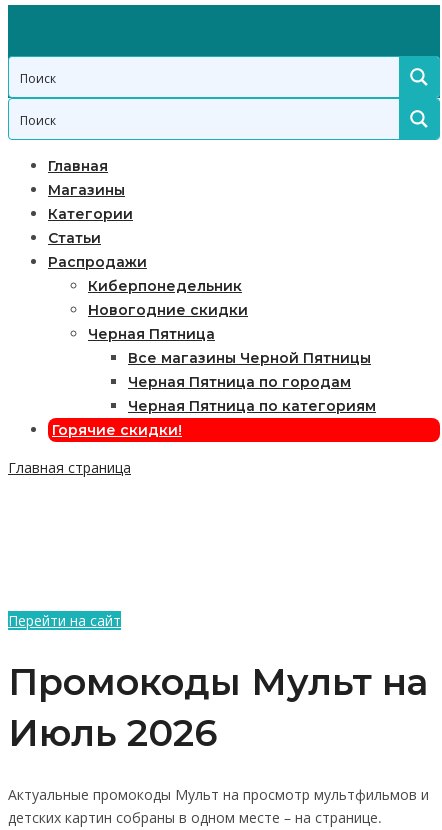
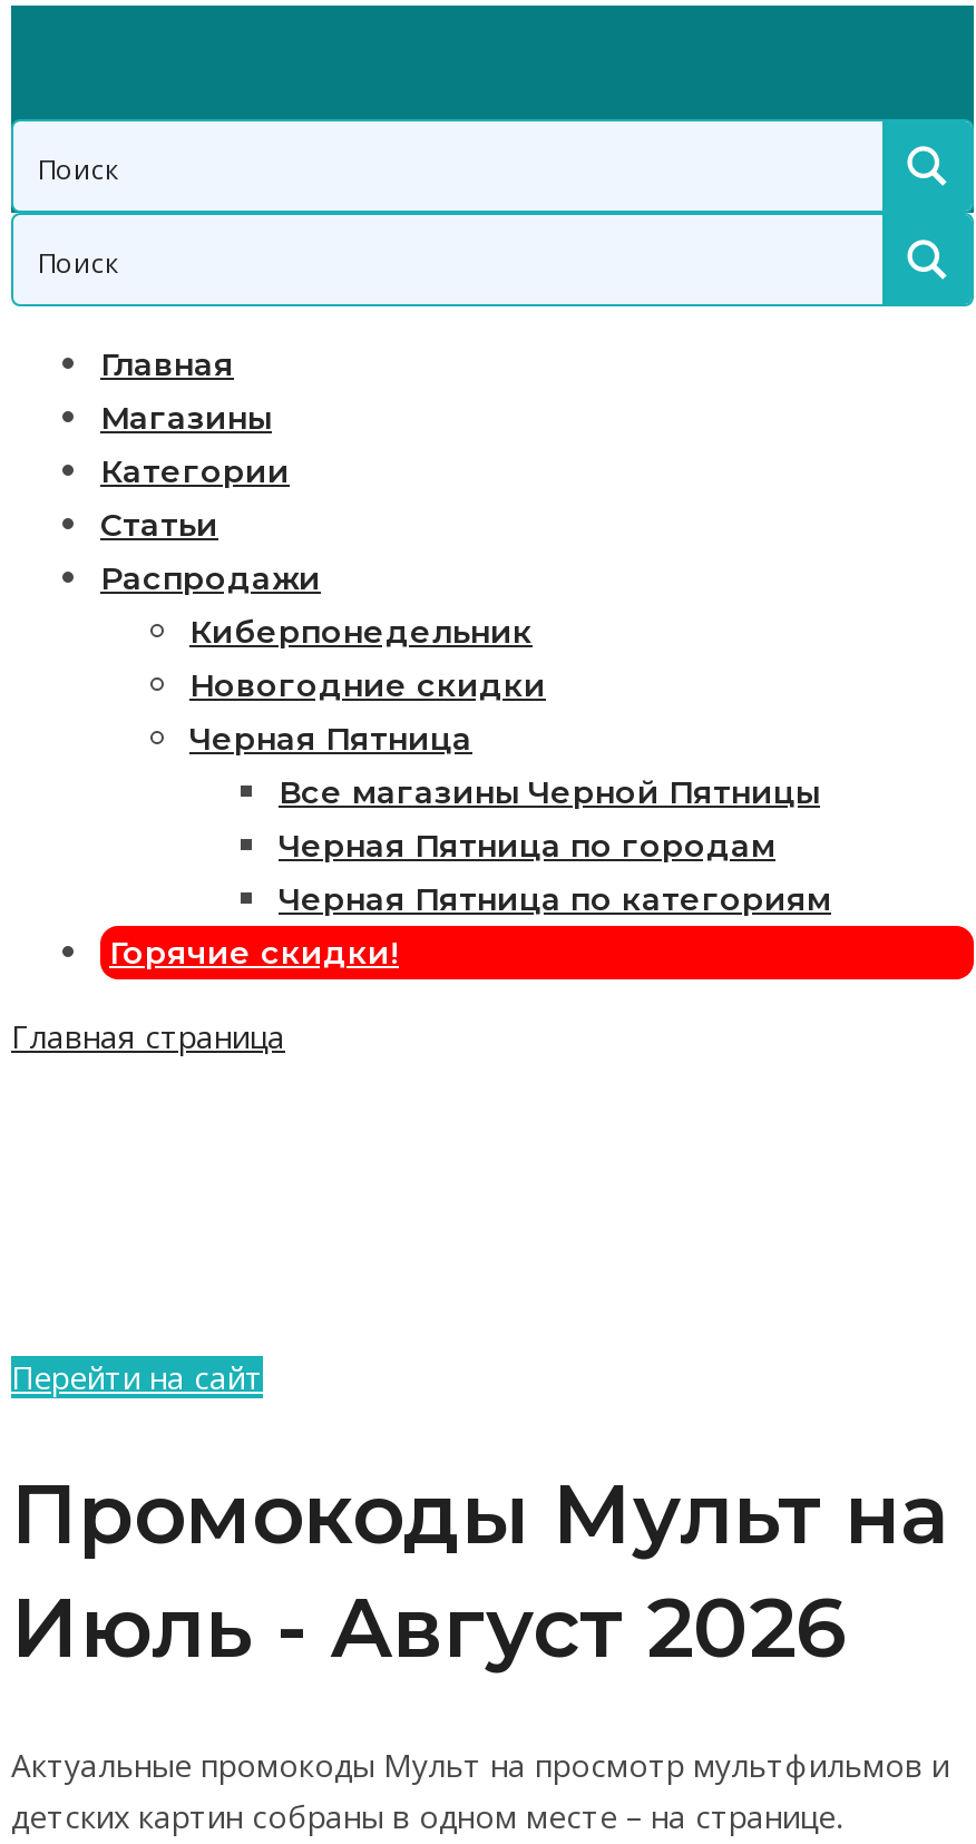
[8,710,217,754] Июль 2026 -> [11,1578,847,1676] Июль - Август 2026

